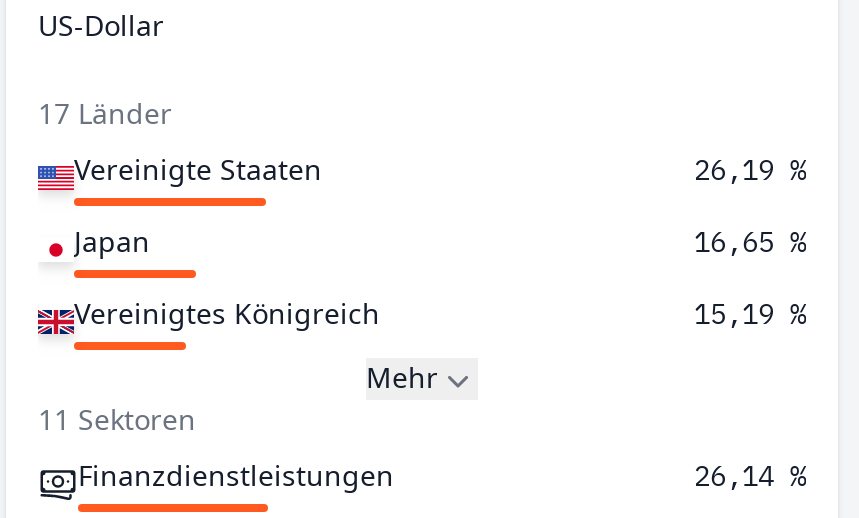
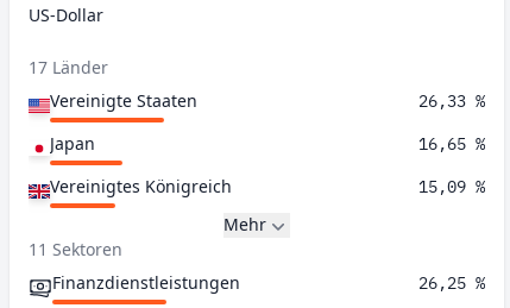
[694,152,806,188] 26,19 % -> [418,90,485,112] 26,33 %
[694,296,806,332] 15,19 % -> [418,176,485,197] 15,09 %
[694,458,806,494] 26,14 % -> [418,273,485,294] 26,25 %

